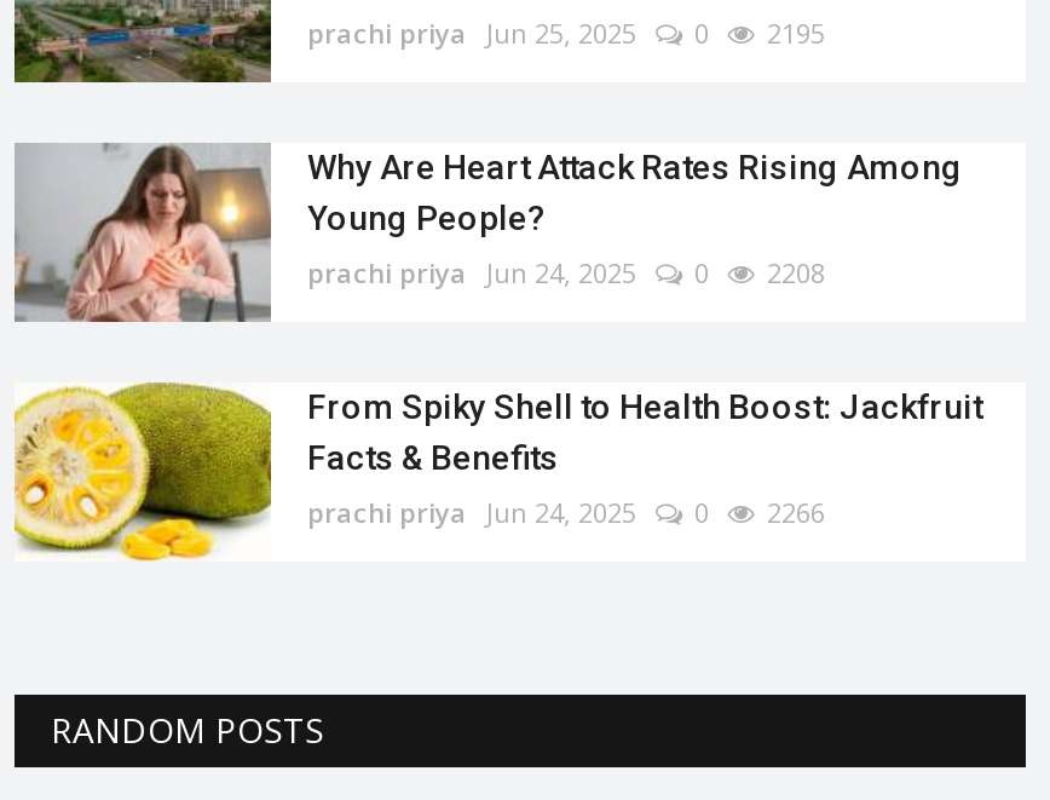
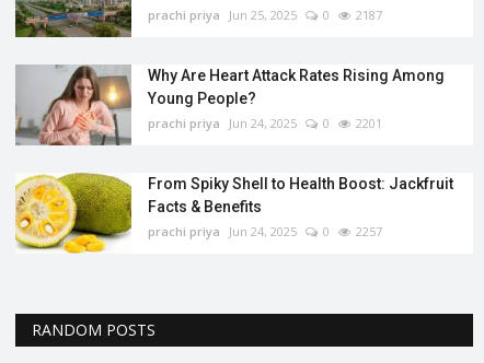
[307,14,825,50] prachi priya Jun 25, 2025 0 2195 -> [148,6,382,23] prachi priya Jun 25, 2025 0 2187
[307,254,825,290] prachi priya Jun 24, 2025 0 2208 -> [148,115,382,131] prachi priya Jun 24, 2025 0 2201
[307,493,825,530] prachi priya Jun 24, 2025 0 2266 -> [148,223,382,239] prachi priya Jun 24, 2025 0 2257

